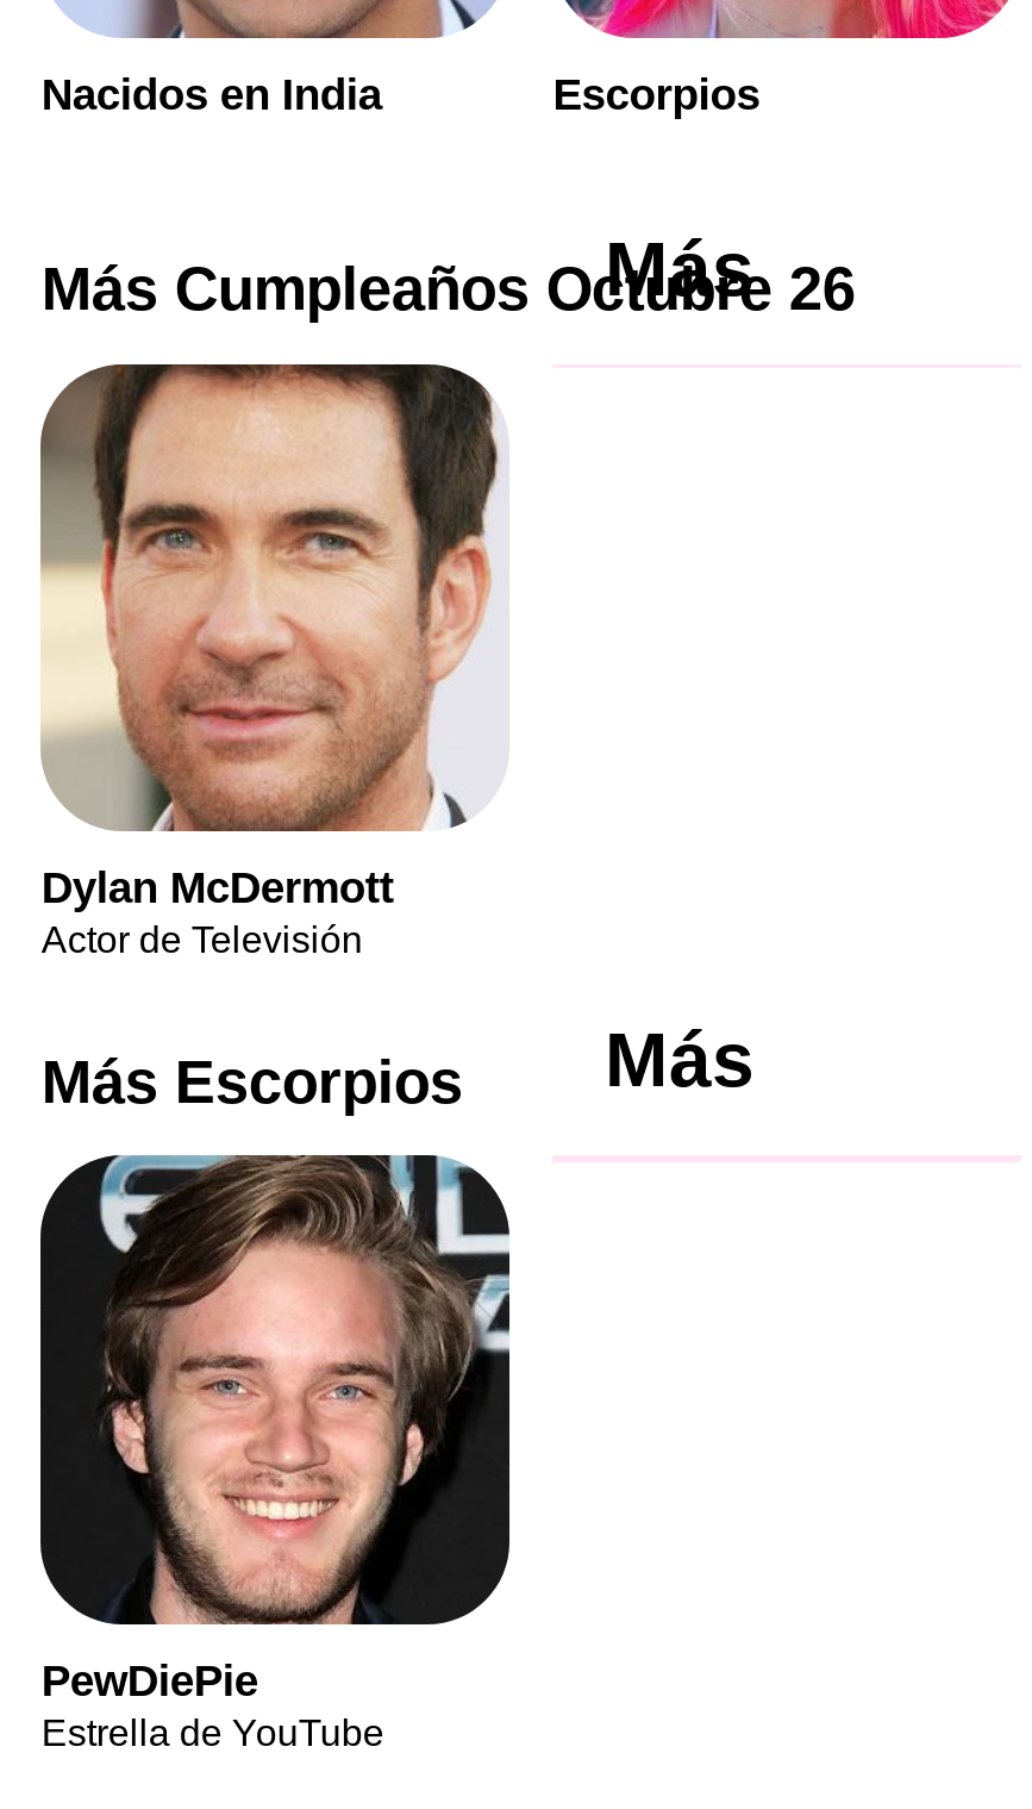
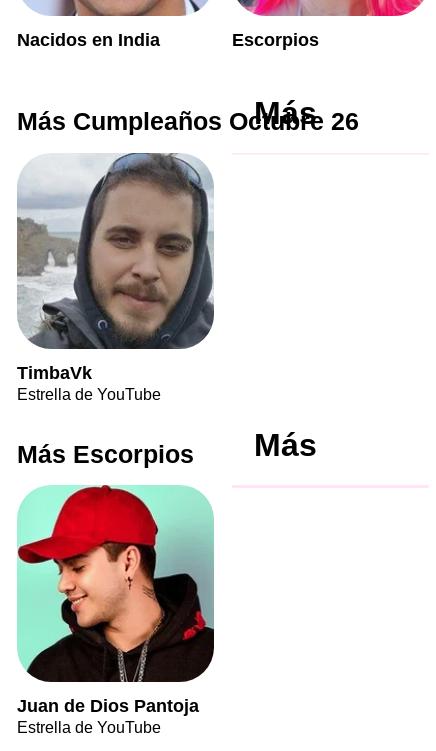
[40,362,509,961] [image] | Dylan McDermott | Actor de Televisión -> [16,152,215,403] [image] | TimbaVk | Estrella de YouTube
[38,1153,512,1704] [image] | PewDiePie -> [17,485,214,715] [image] | Juan de Dios Pantoja

